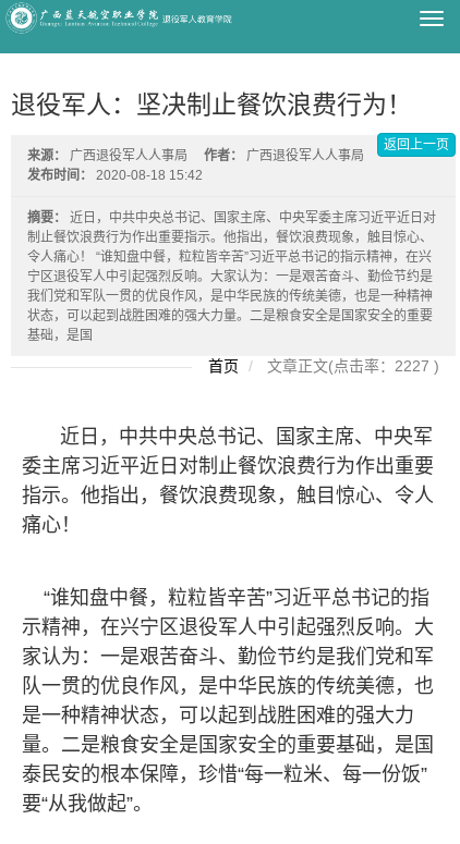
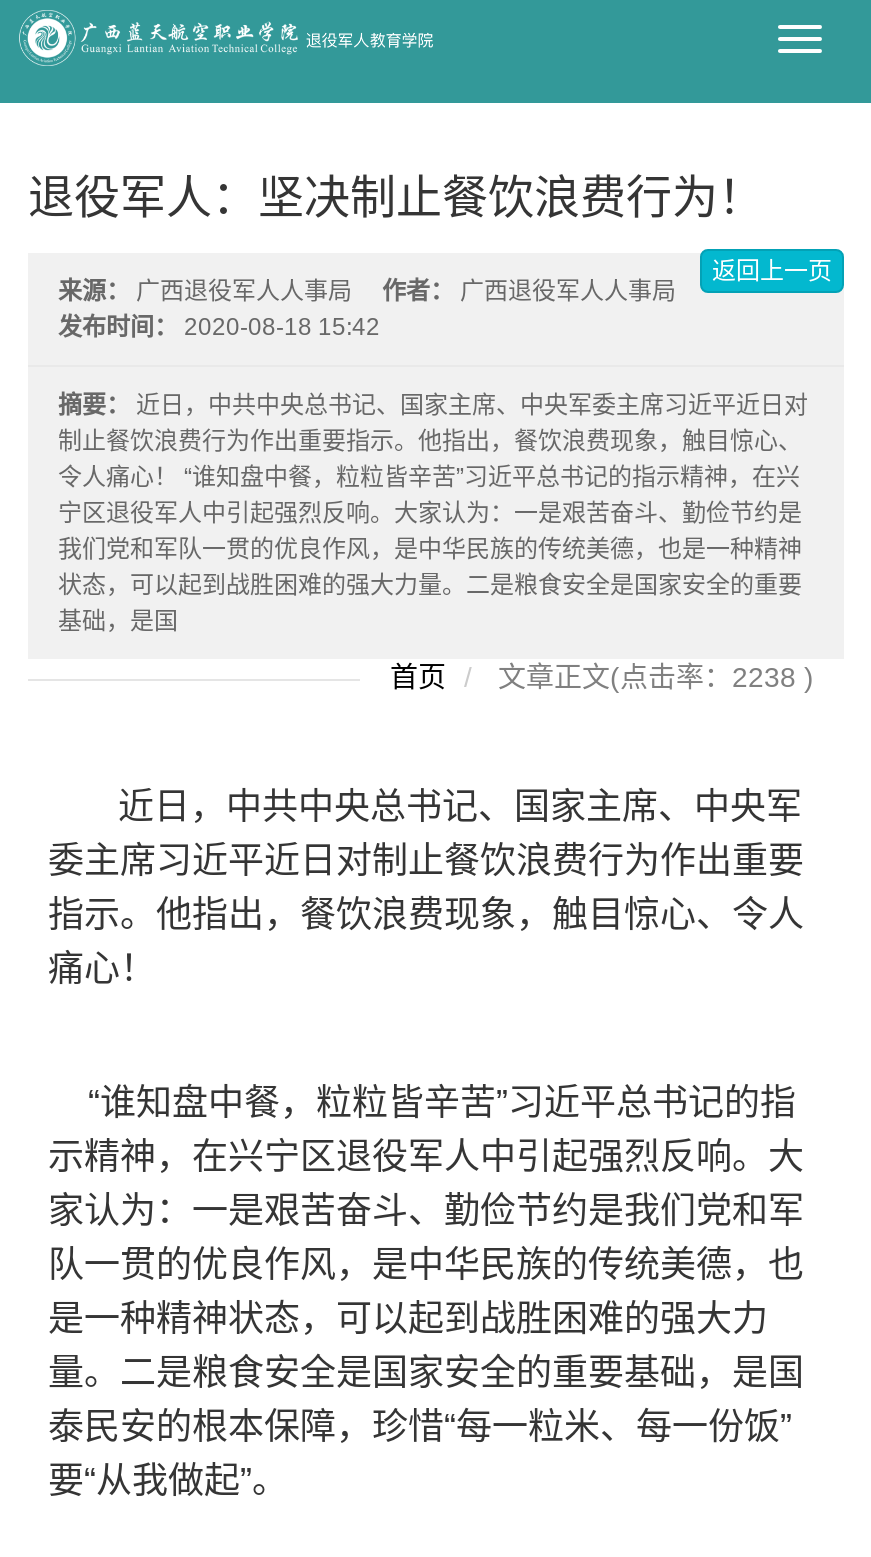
[263,357,439,375] 文章正文(点击率：2227 ) -> [490,661,814,693] 文章正文(点击率：2238 )

